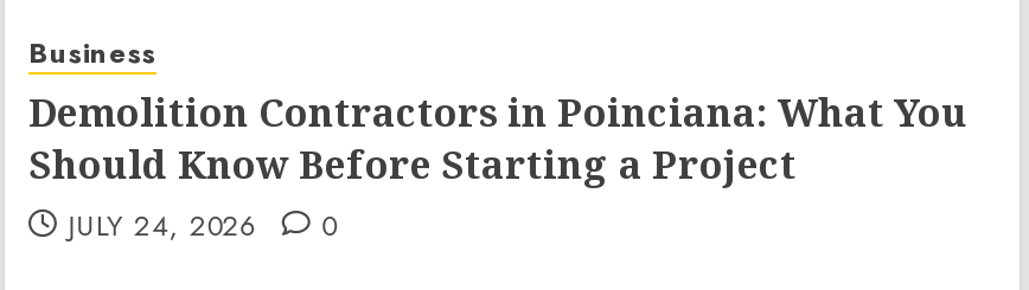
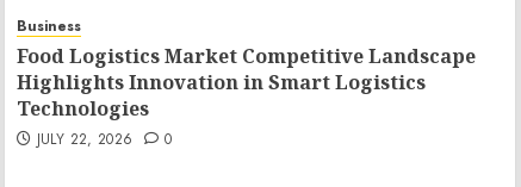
[28,86,967,247] Demolition Contractors in Poinciana: What You | Should Know Before Starting a Project | JULY 24, 2026 -> [17,43,476,150] Food Logistics Market Competitive Landscape | Highlights Innovation in Smart Logistics | Technologies | JULY 22, 2026

